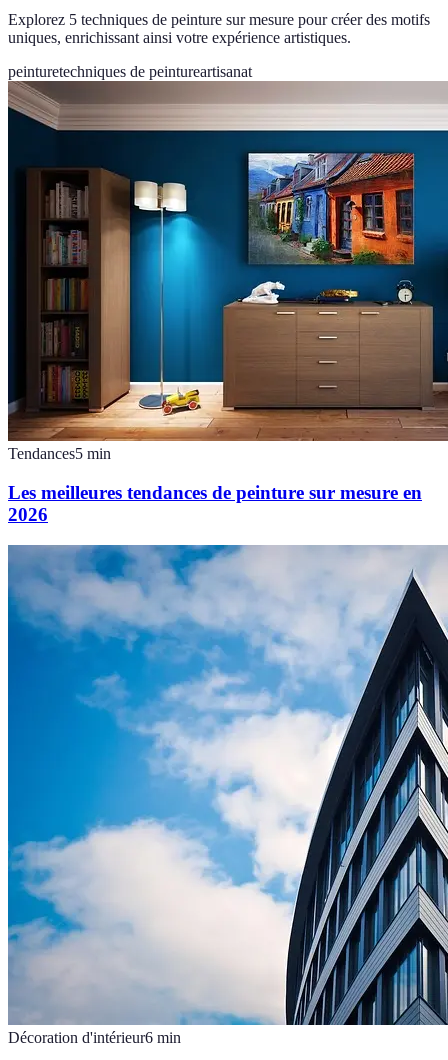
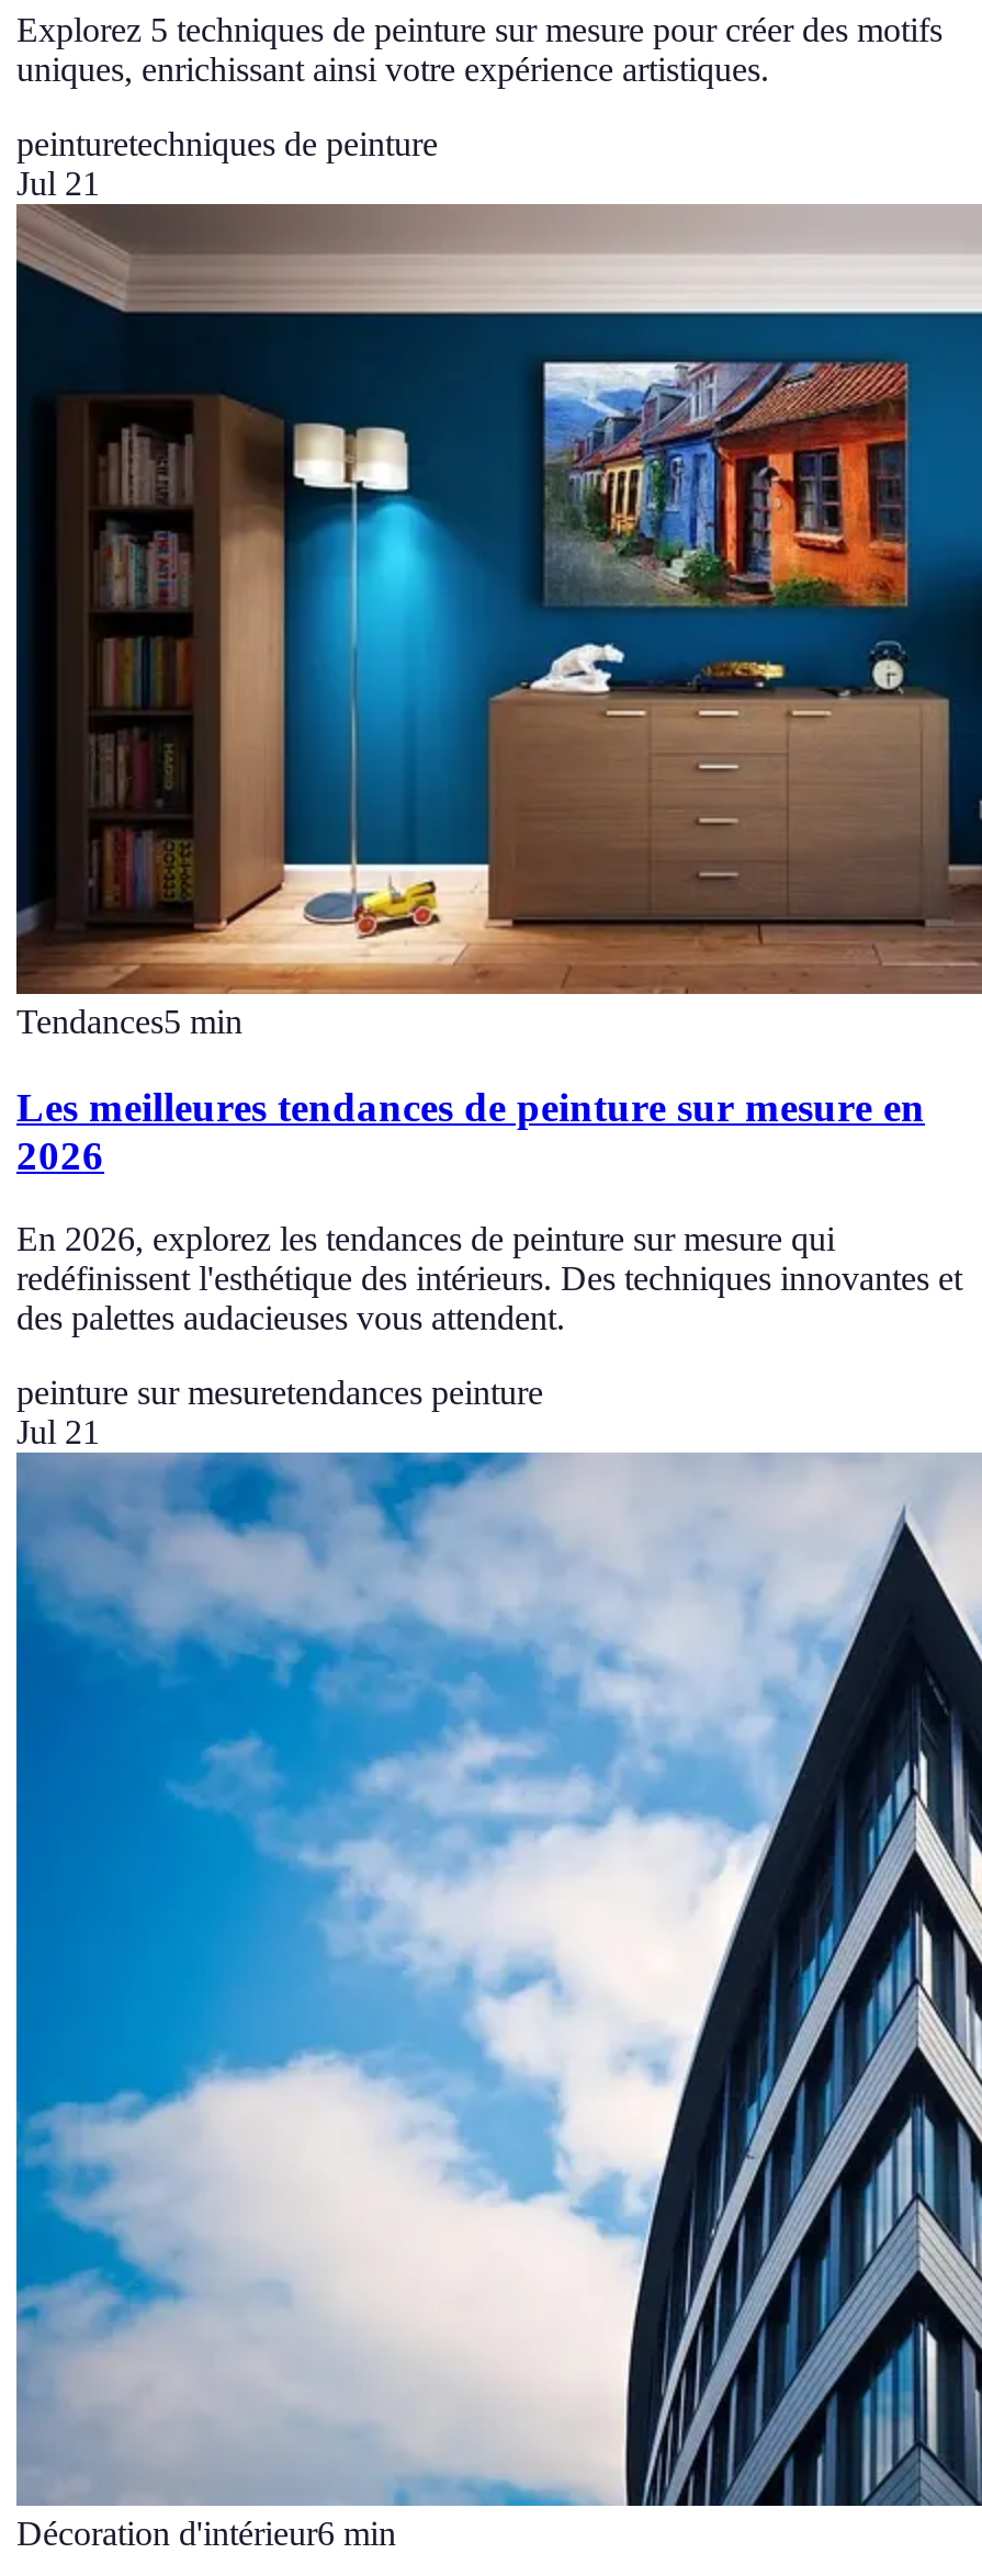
[8,63,252,80] peinturetechniques de peintureartisanat -> [16,124,438,201] peinturetechniques de peinture | Jul 21
none -> [16,1220,962,1450] En 2026, explorez les tendances de peinture sur mesure qui | redéfinissent l'esthétique des intérieurs. Des techniques innovantes et | des palettes audacieuses vous attendent. | peinture sur mesuretendances peinture | Jul 21

